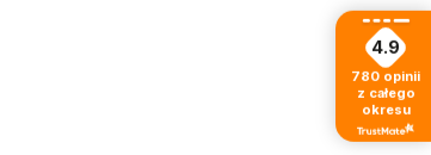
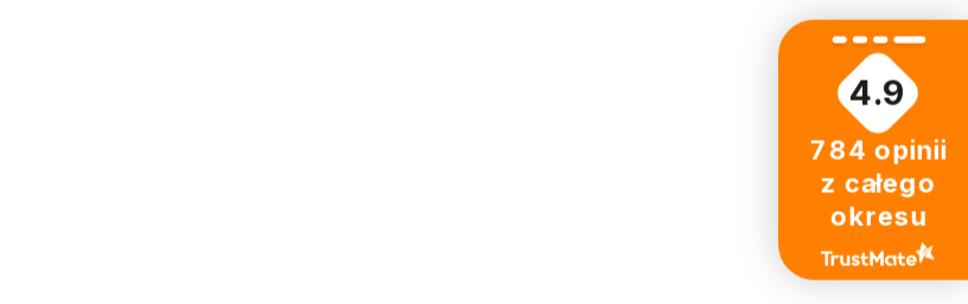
[351,68,421,85] 780 opinii -> [810,133,948,167] 784 opinii

